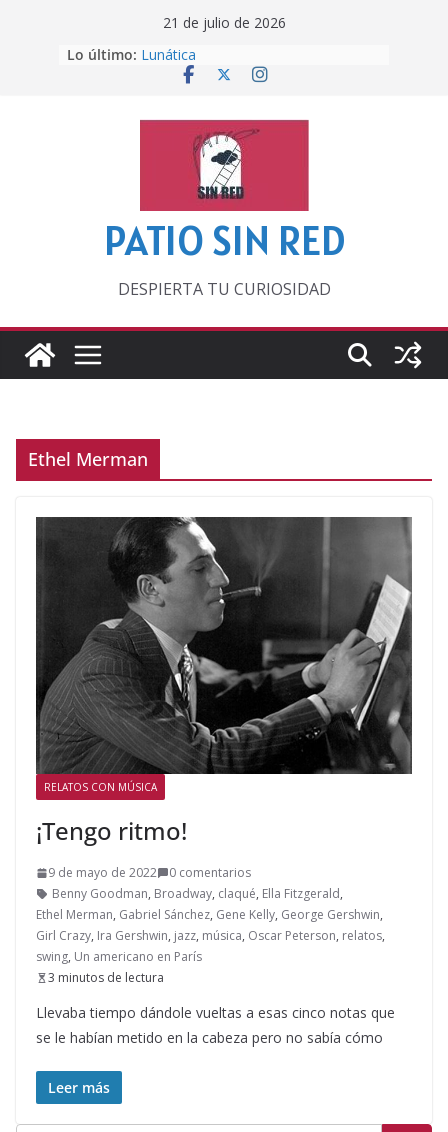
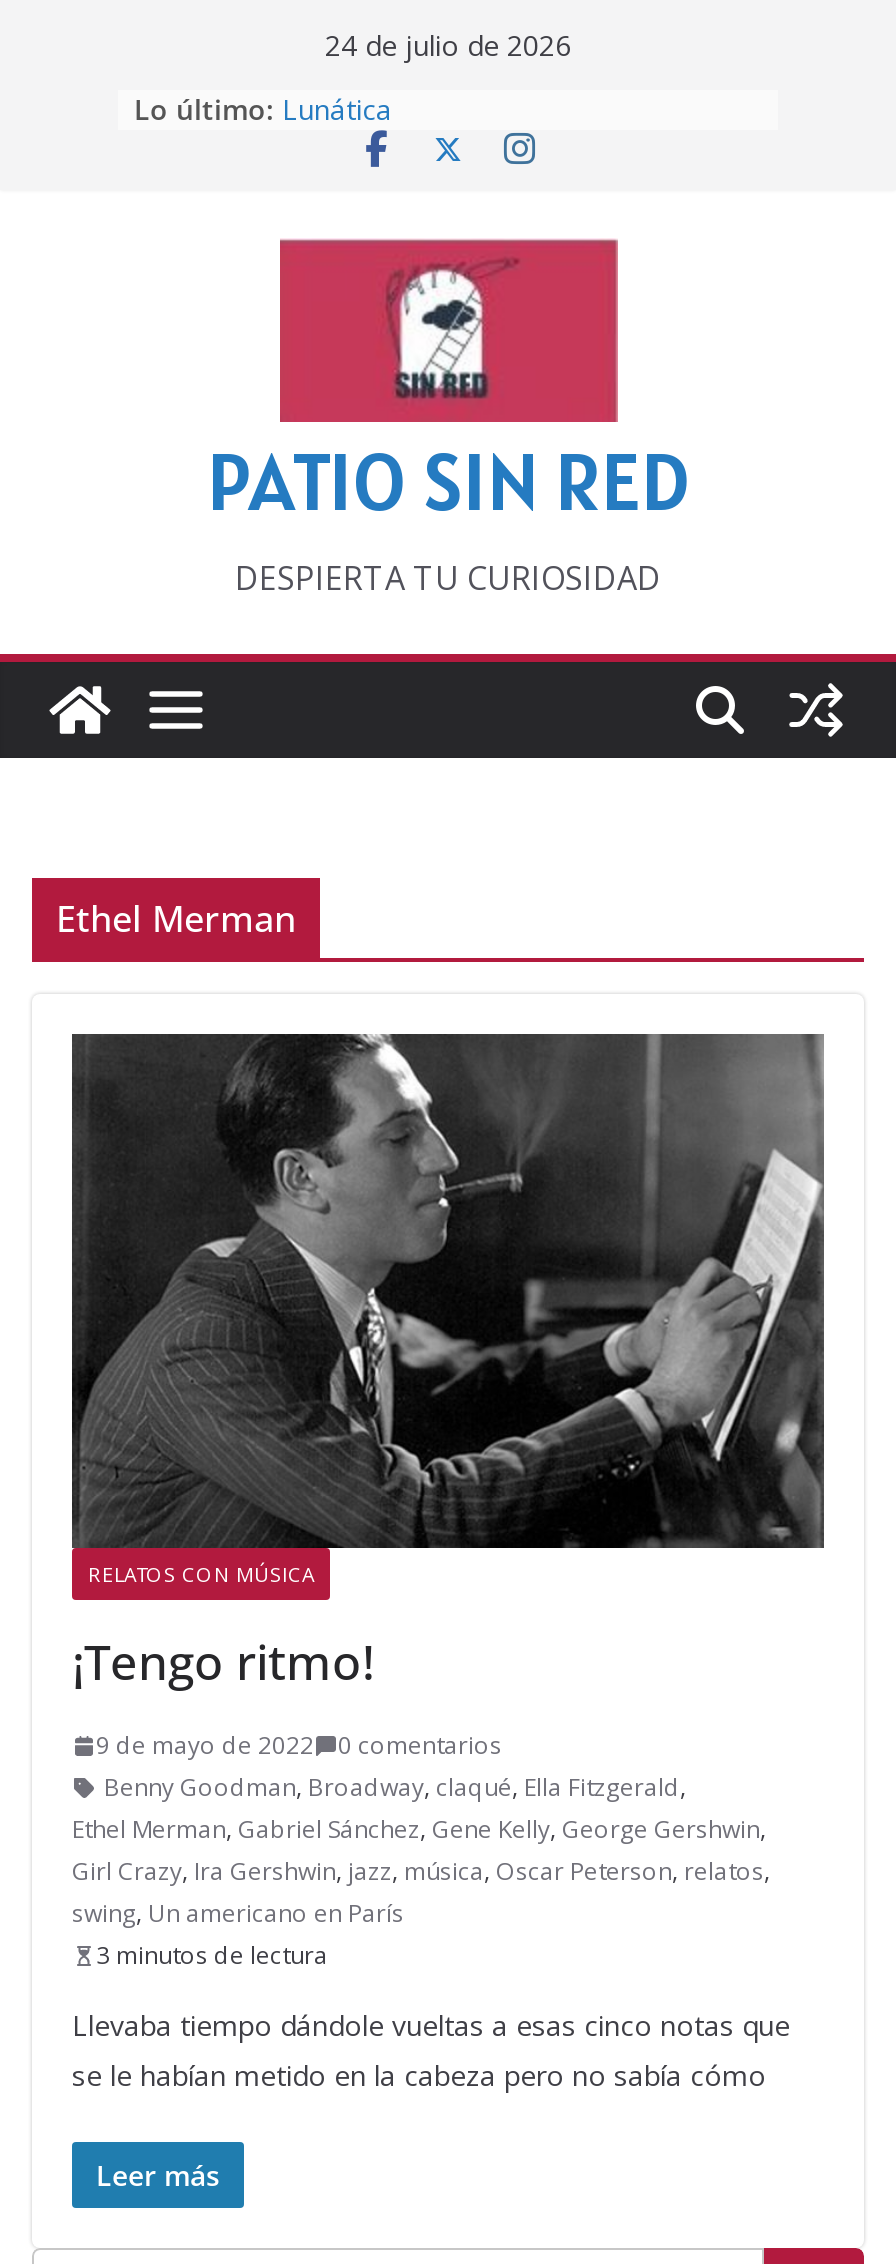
[162,13,285,32] 21 de julio de 2026 -> [325,26,571,64] 24 de julio de 2026

